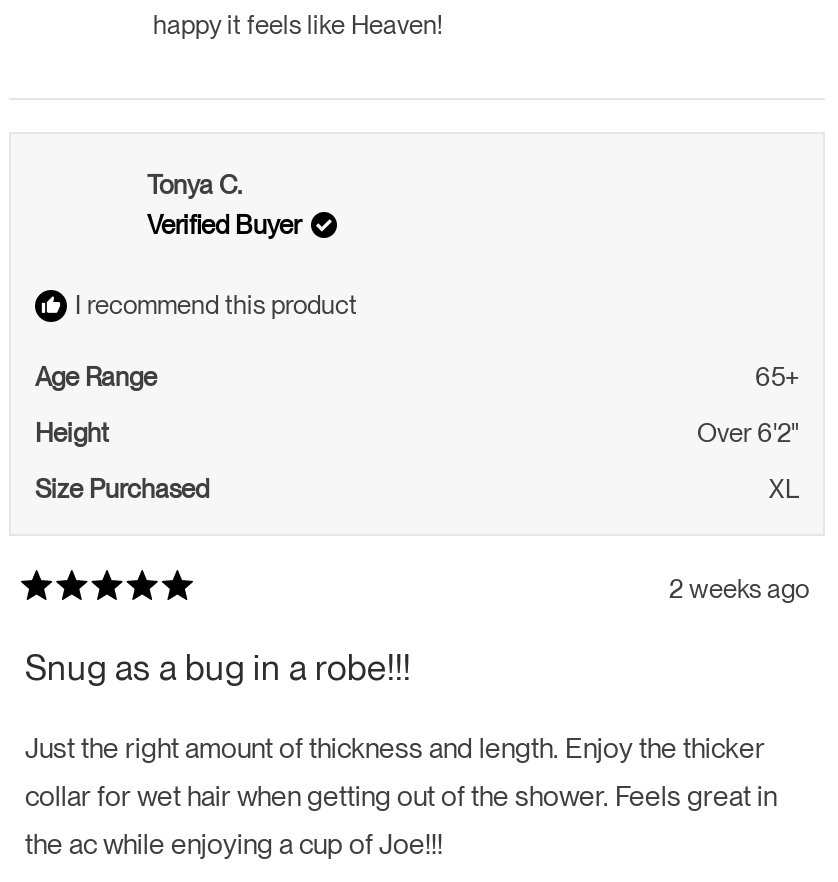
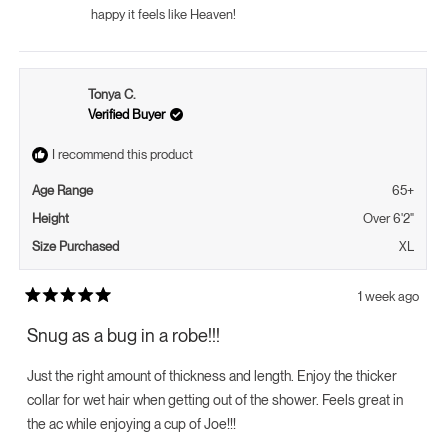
[669,574,809,604] 2 weeks ago -> [358,289,419,304] 1 week ago

